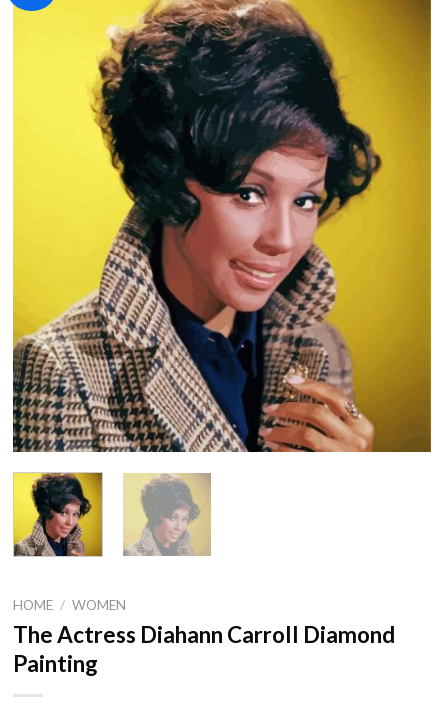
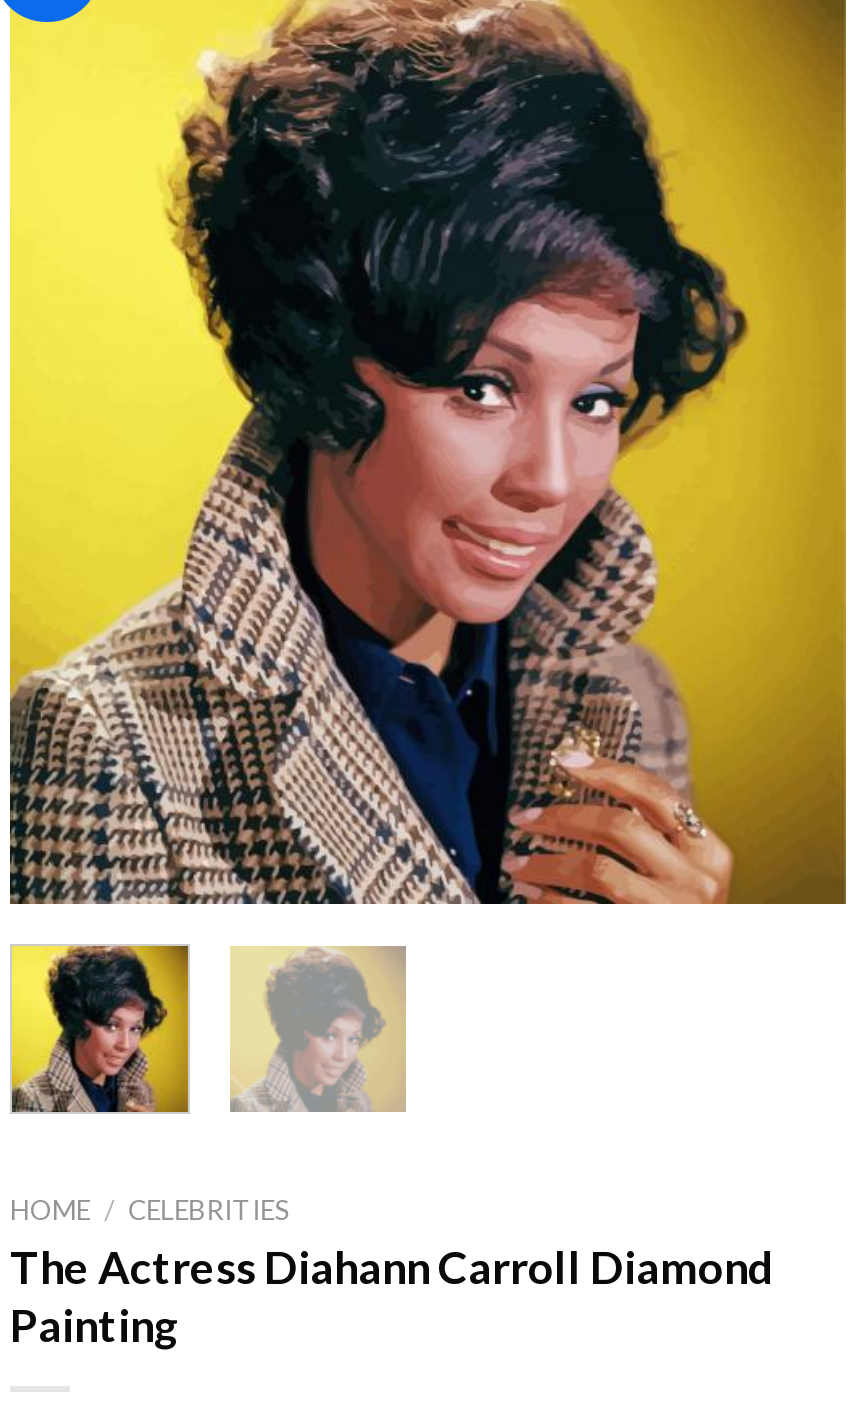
[13,597,126,613] HOME / WOMEN -> [10,1193,290,1225] HOME / CELEBRITIES

